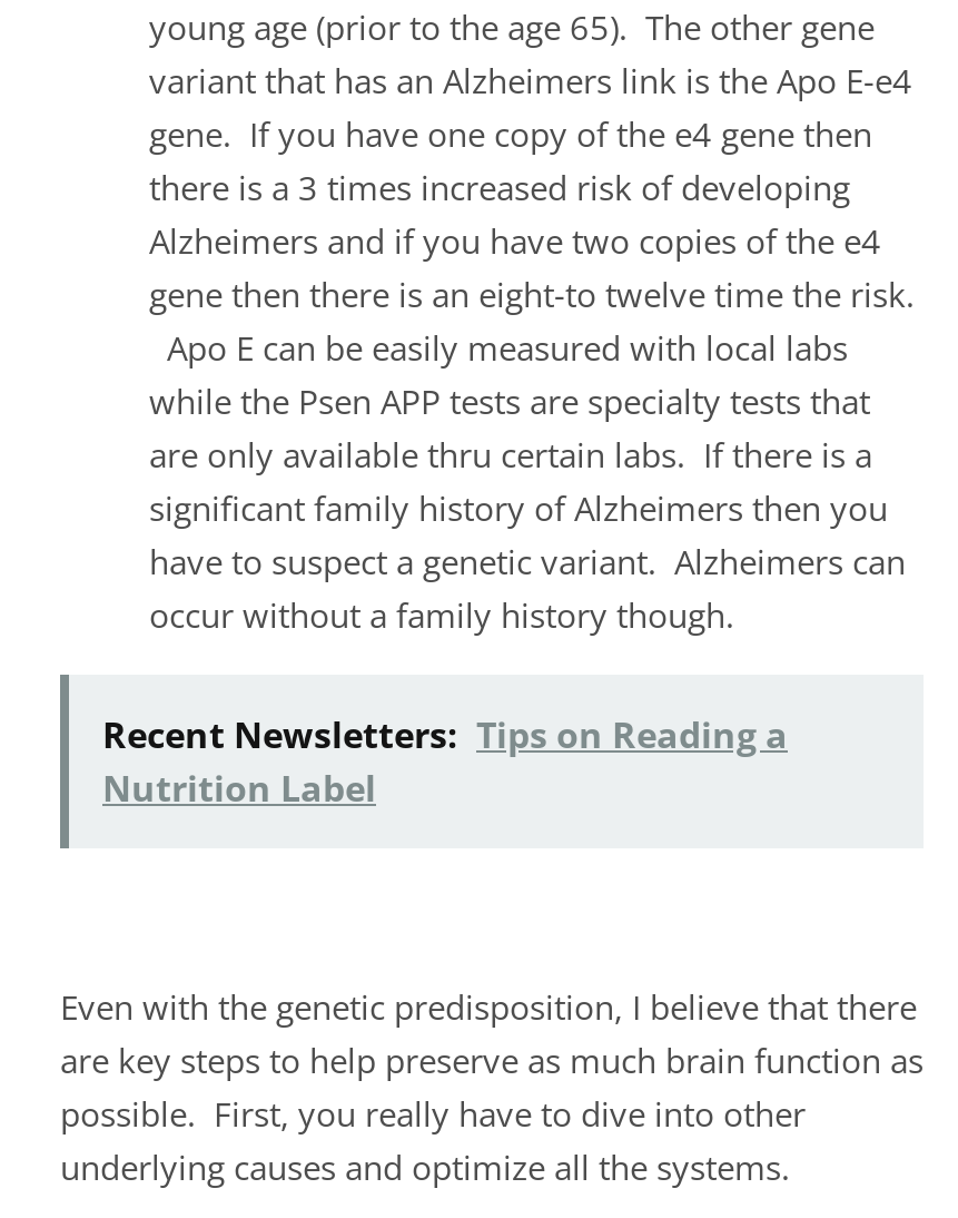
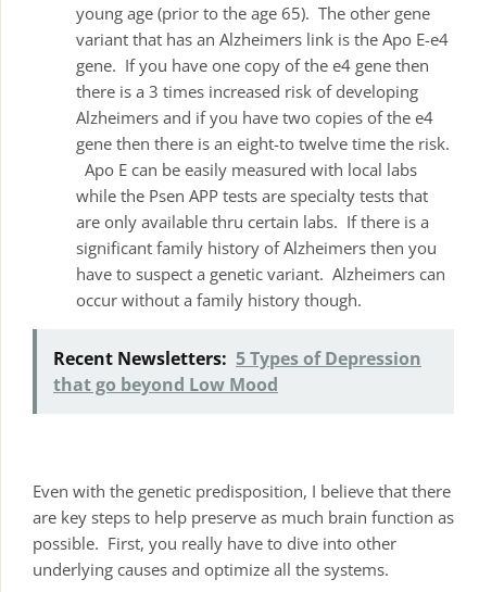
[102,710,788,813] Recent Newsletters: Tips on Reading a | Nutrition Label -> [53,347,421,396] Recent Newsletters: 5 Types of Depression | that go beyond Low Mood

